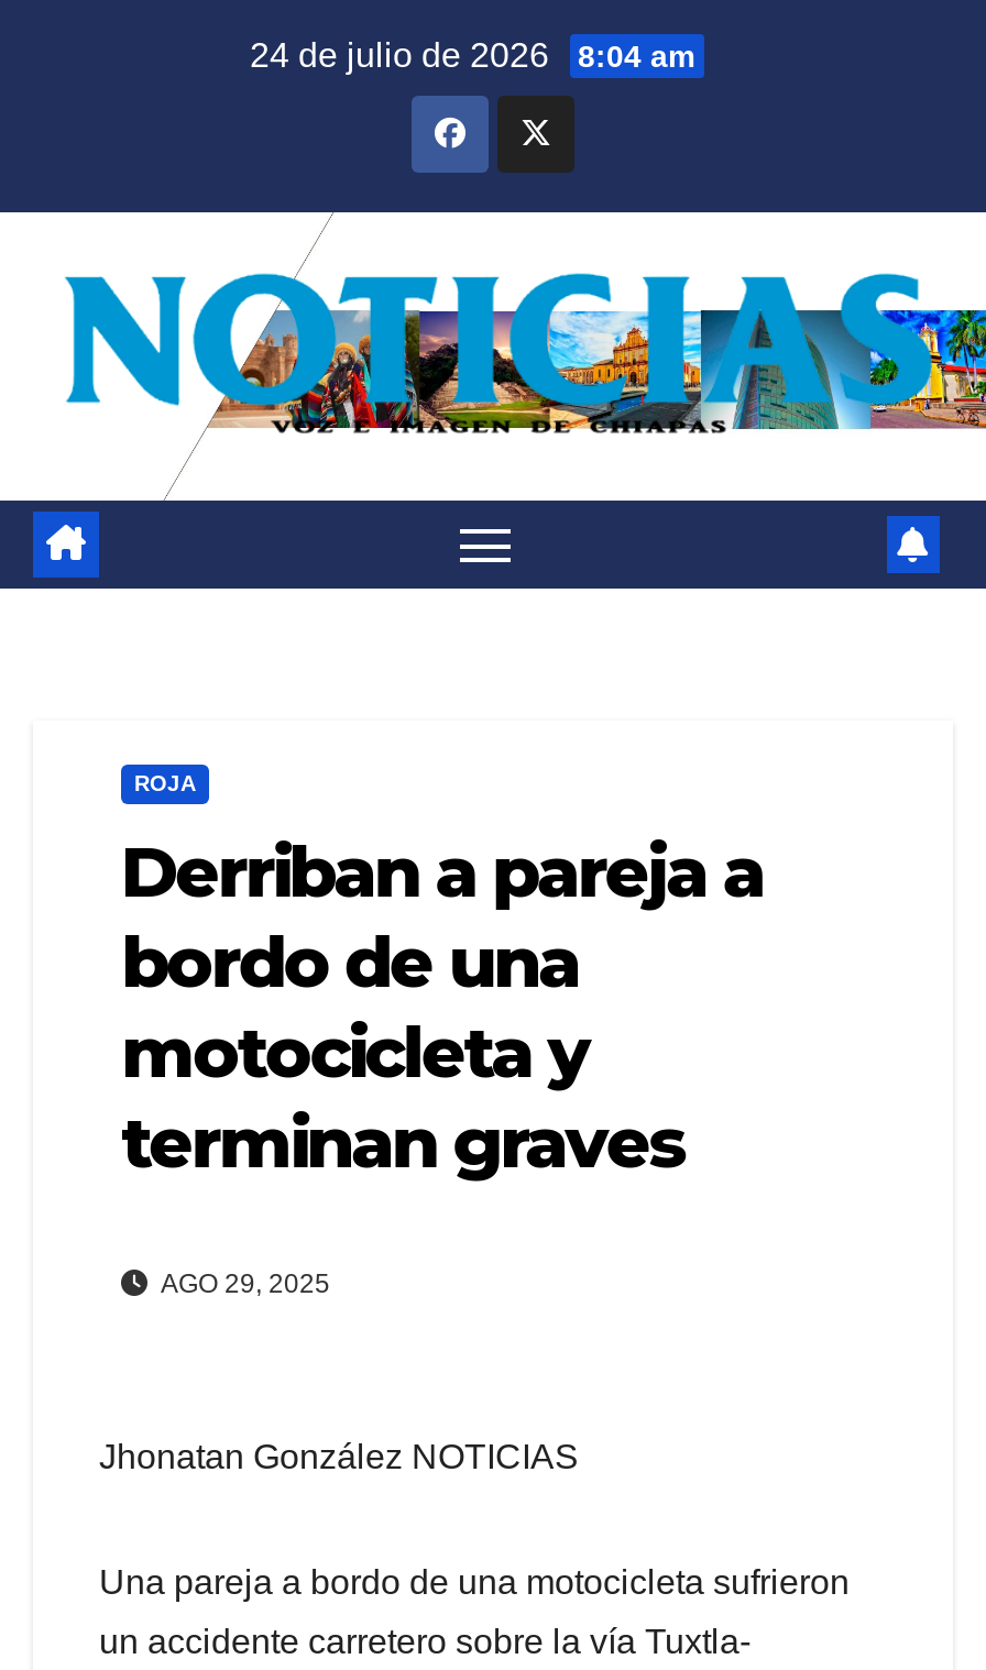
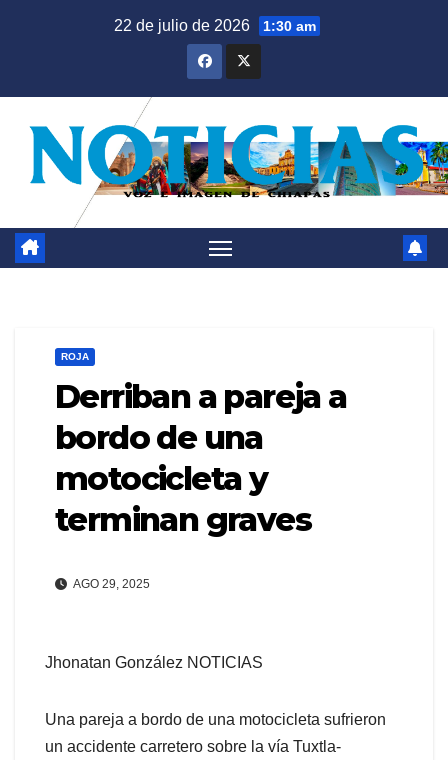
[250,36,694,74] 24 de julio de 2026 8:04 am -> [113,17,315,34] 22 de julio de 2026 1:30 am

